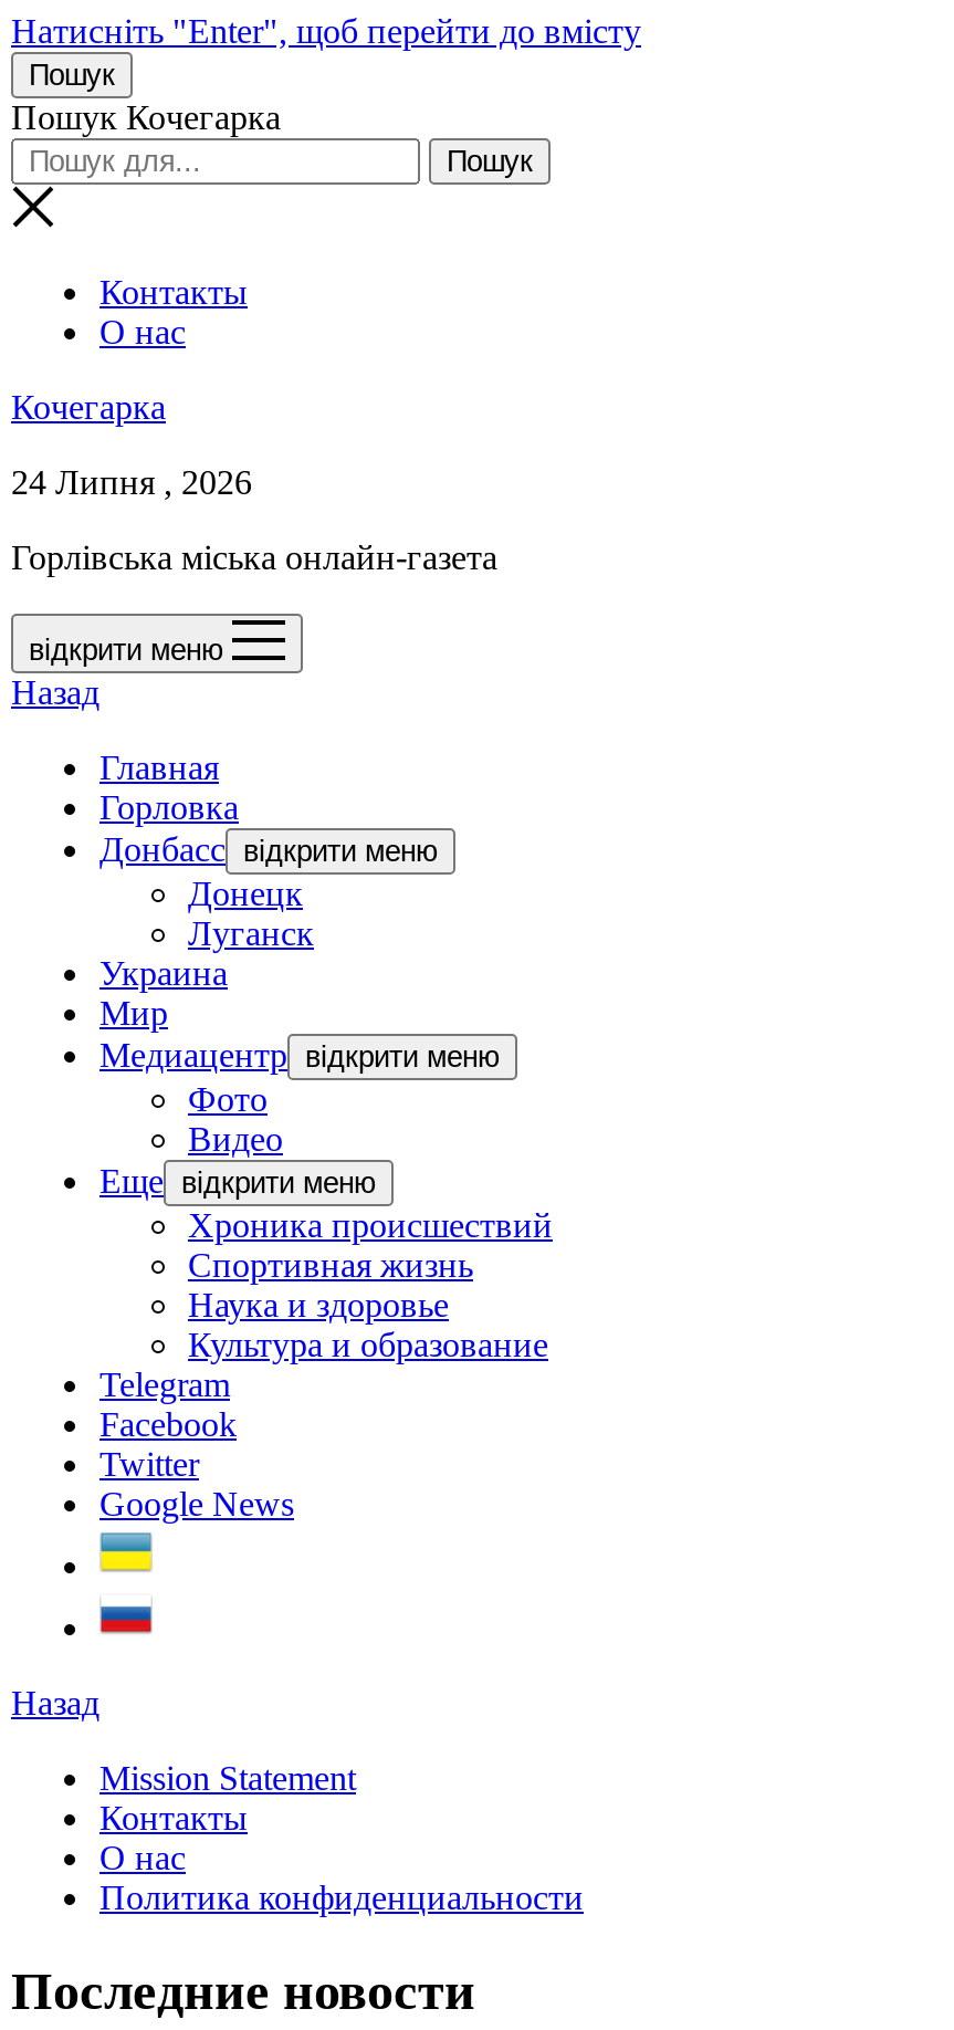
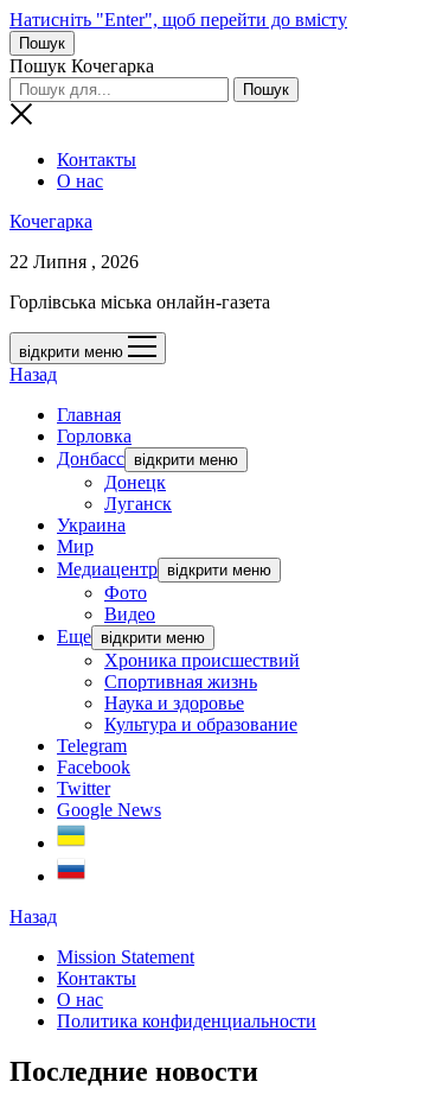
[11,463,252,501] 24 Липня , 2026 -> [9,252,139,272] 22 Липня , 2026

